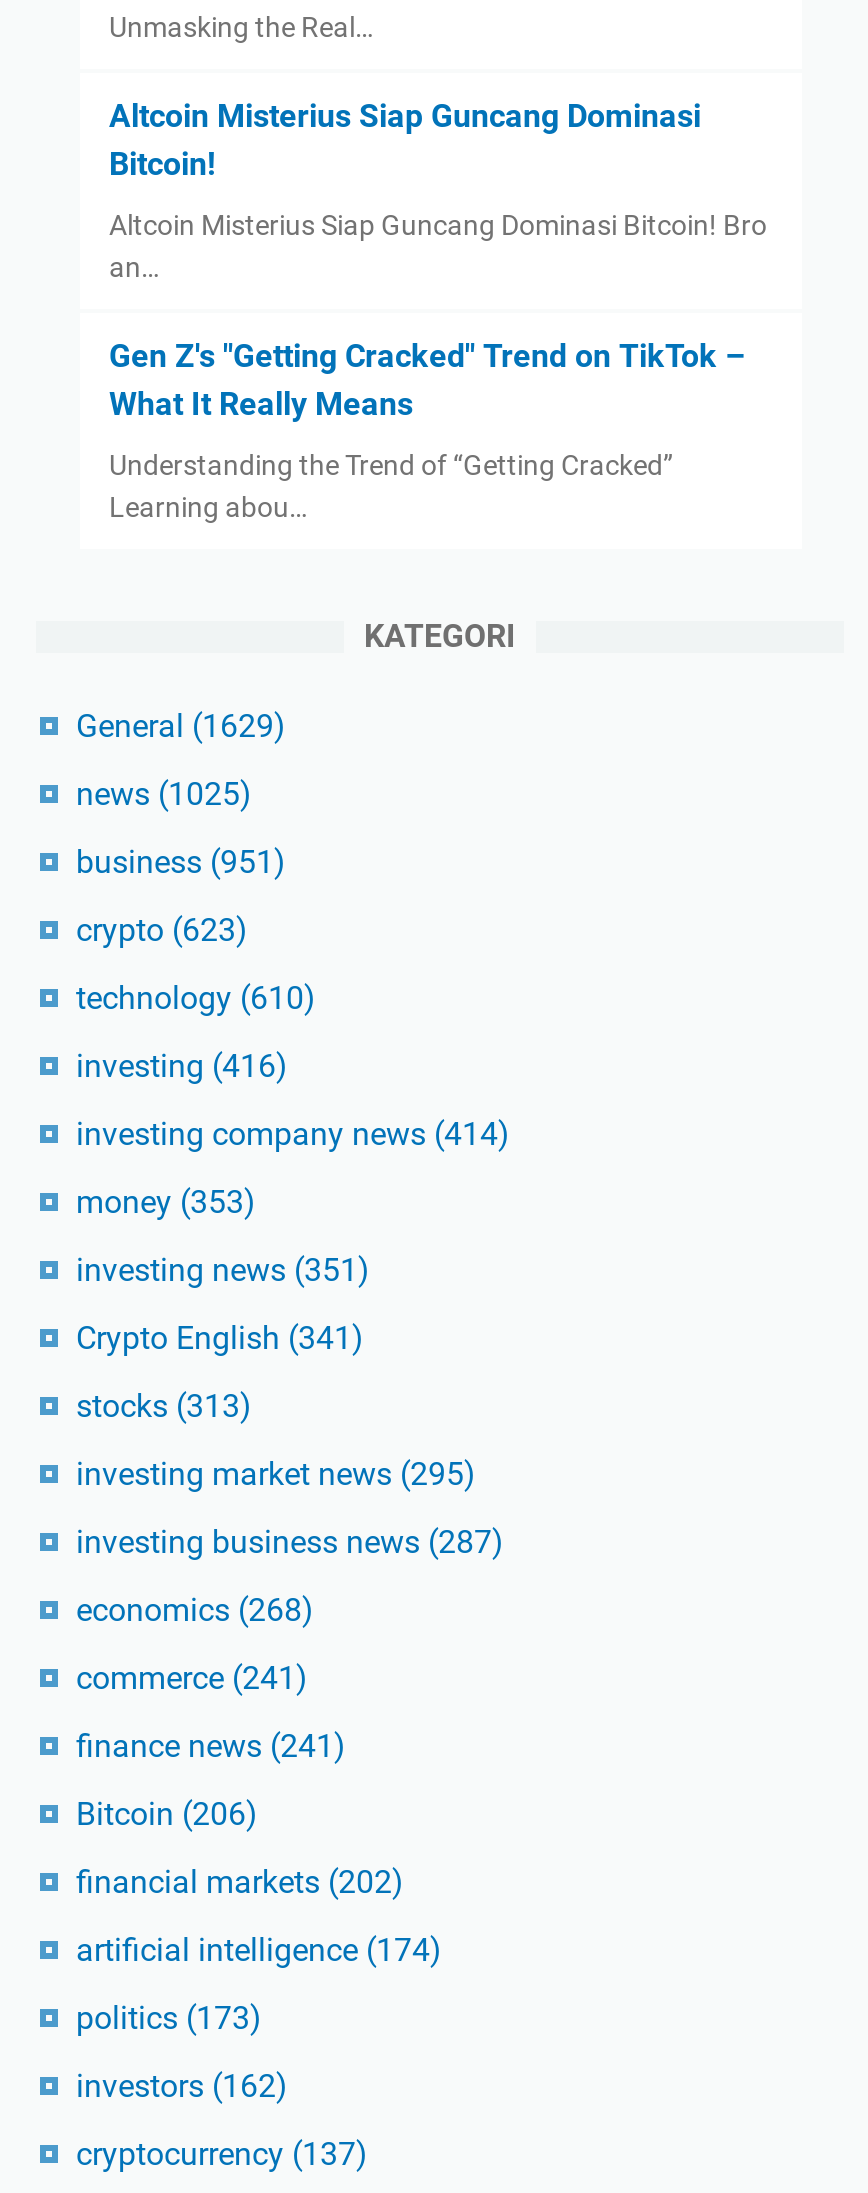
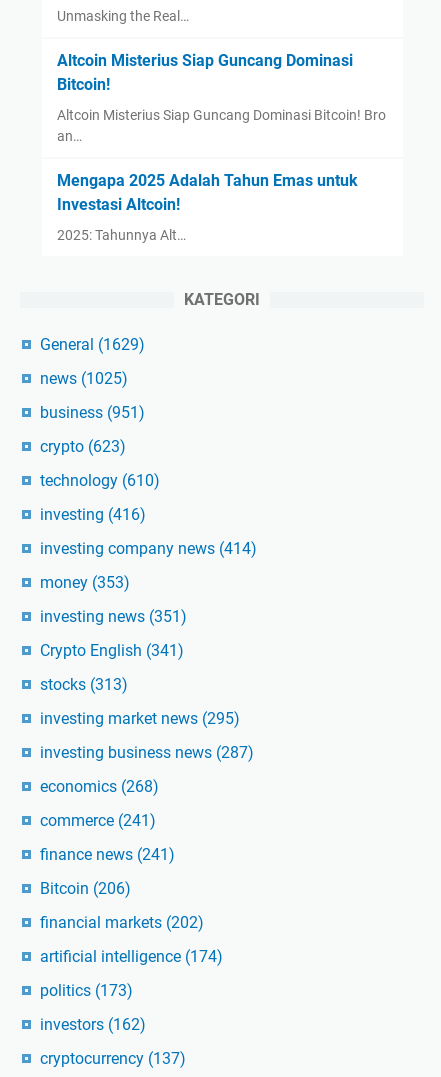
[109,337,745,423] Gen Z's "Getting Cracked" Trend on TikTok – | What It Really Means -> [56,171,357,214] Mengapa 2025 Adalah Tahun Emas untuk | Investasi Altcoin!
[109,449,673,523] Understanding the Trend of “Getting Cracked” | Learning abou… -> [56,227,185,243] 2025: Tahunnya Alt…

